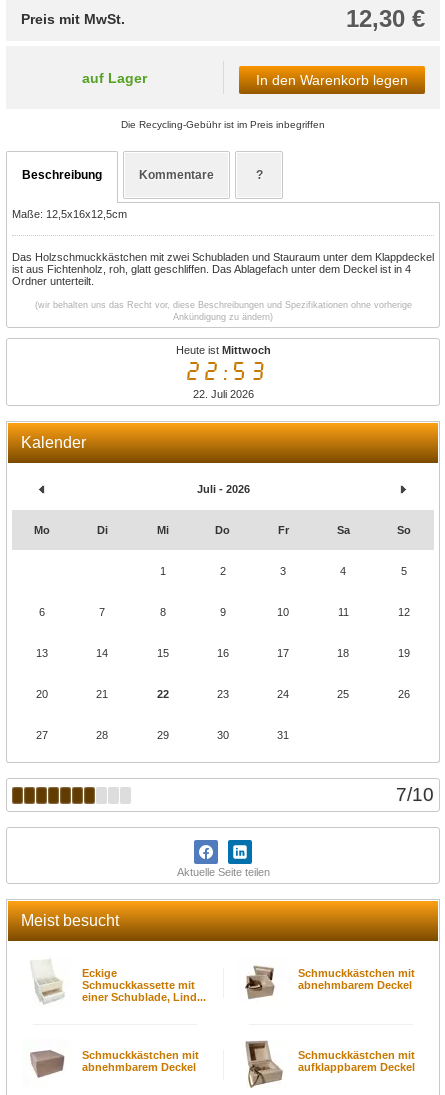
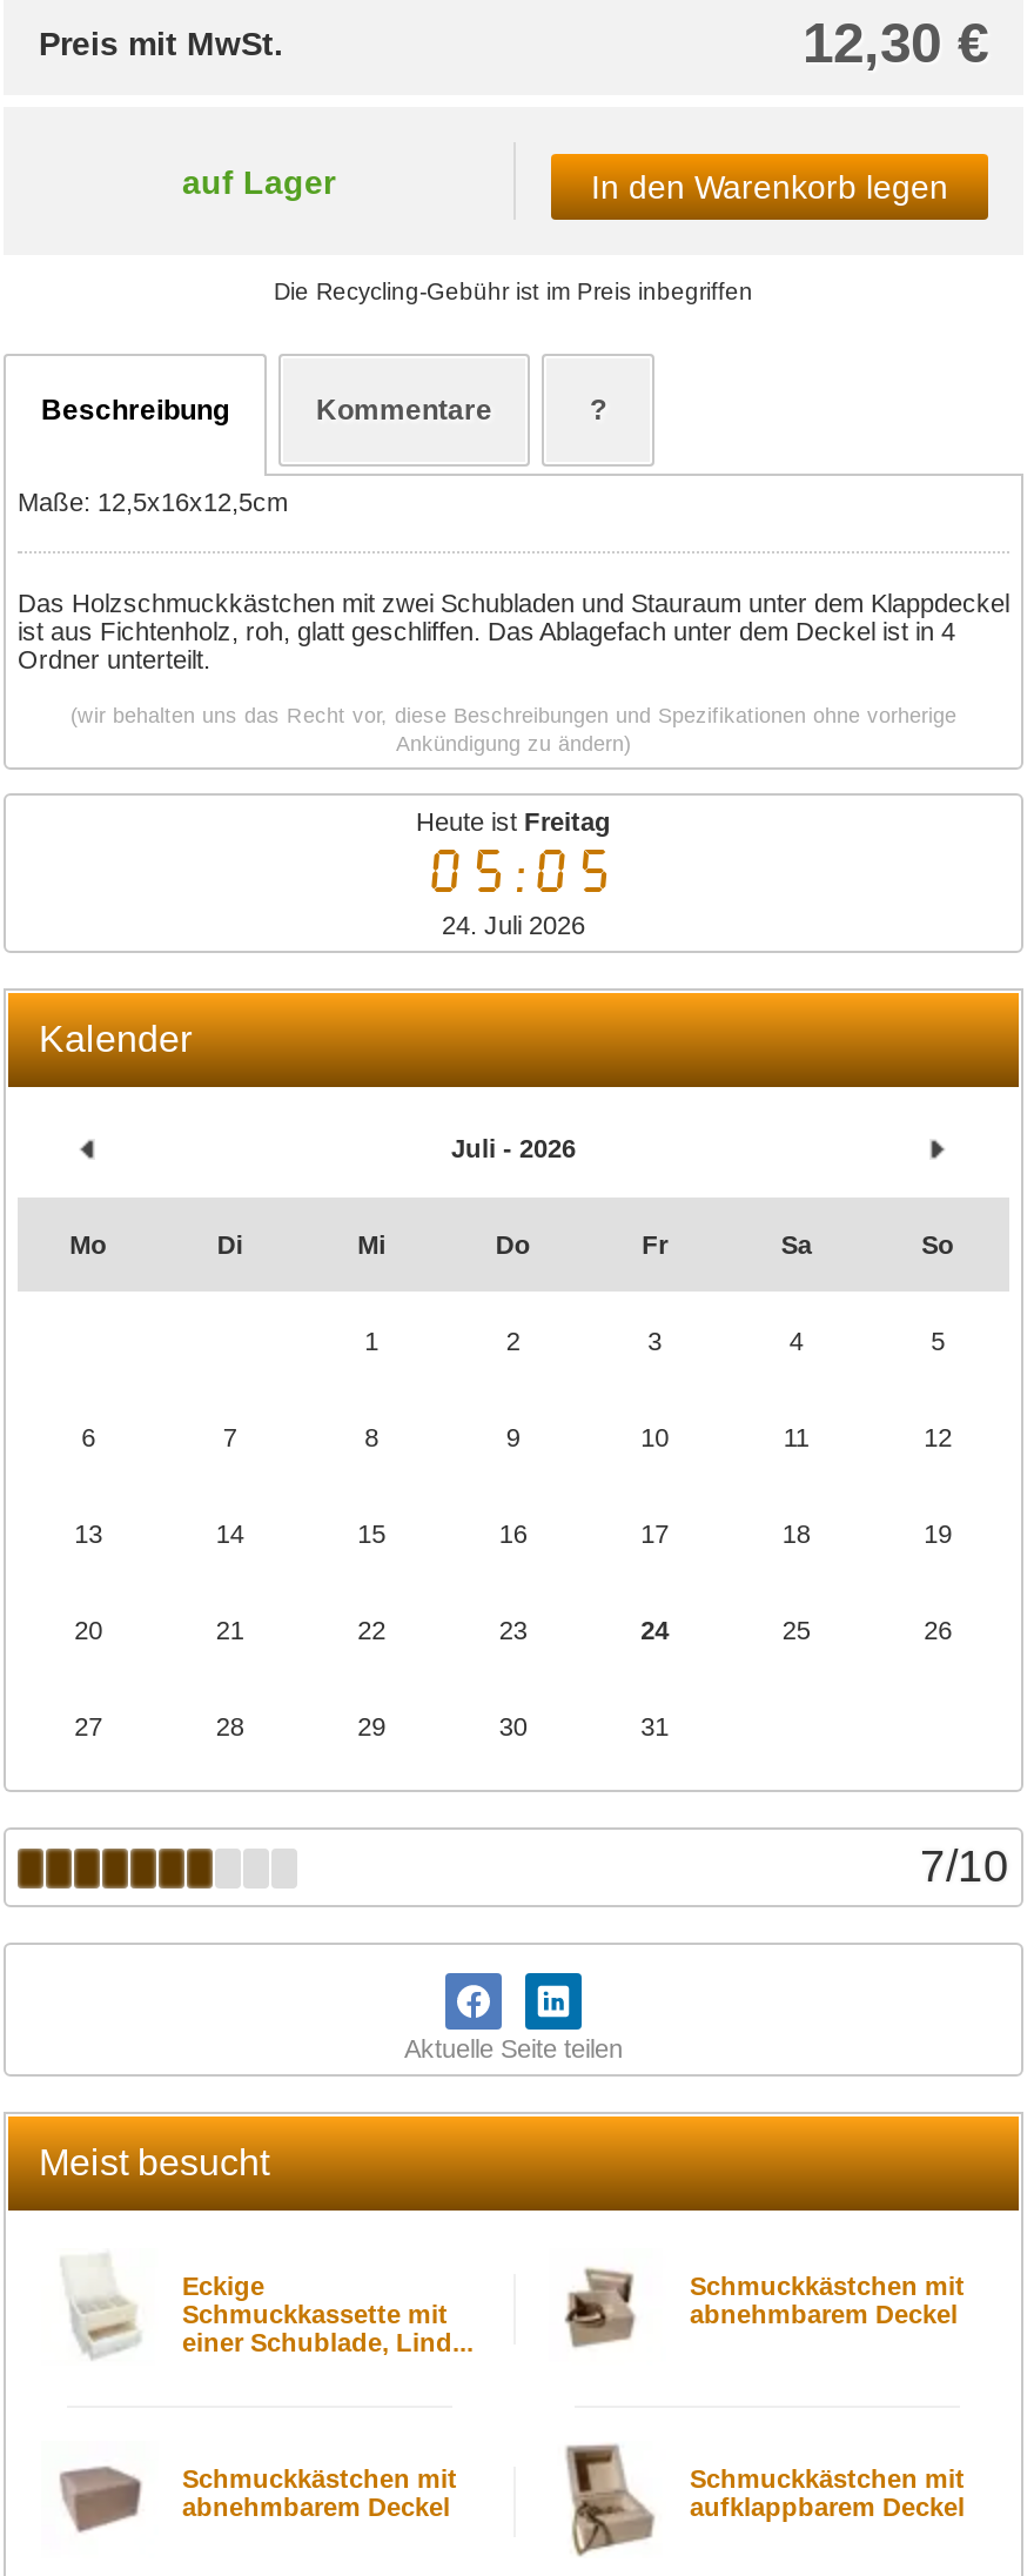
[175,344,270,356] Heute ist Mittwoch -> [416,807,611,836] Heute ist Freitag
[182,356,264,388] 22:53 -> [418,836,609,911] 05:05
[192,388,253,400] 22. Juli 2026 -> [442,911,585,939] 24. Juli 2026

